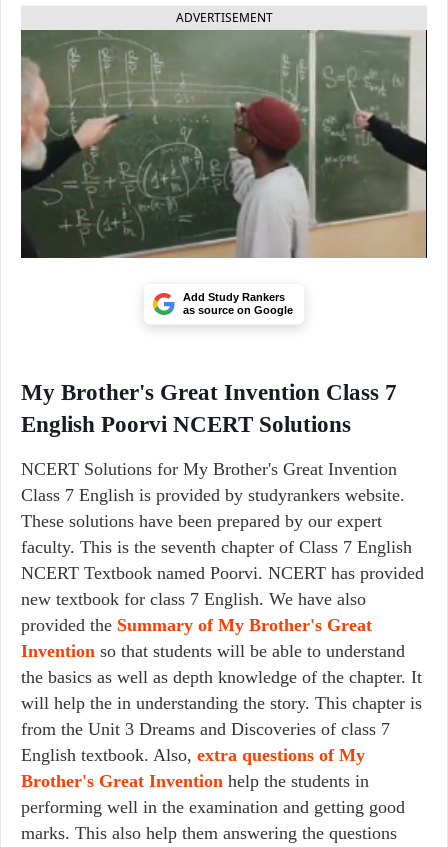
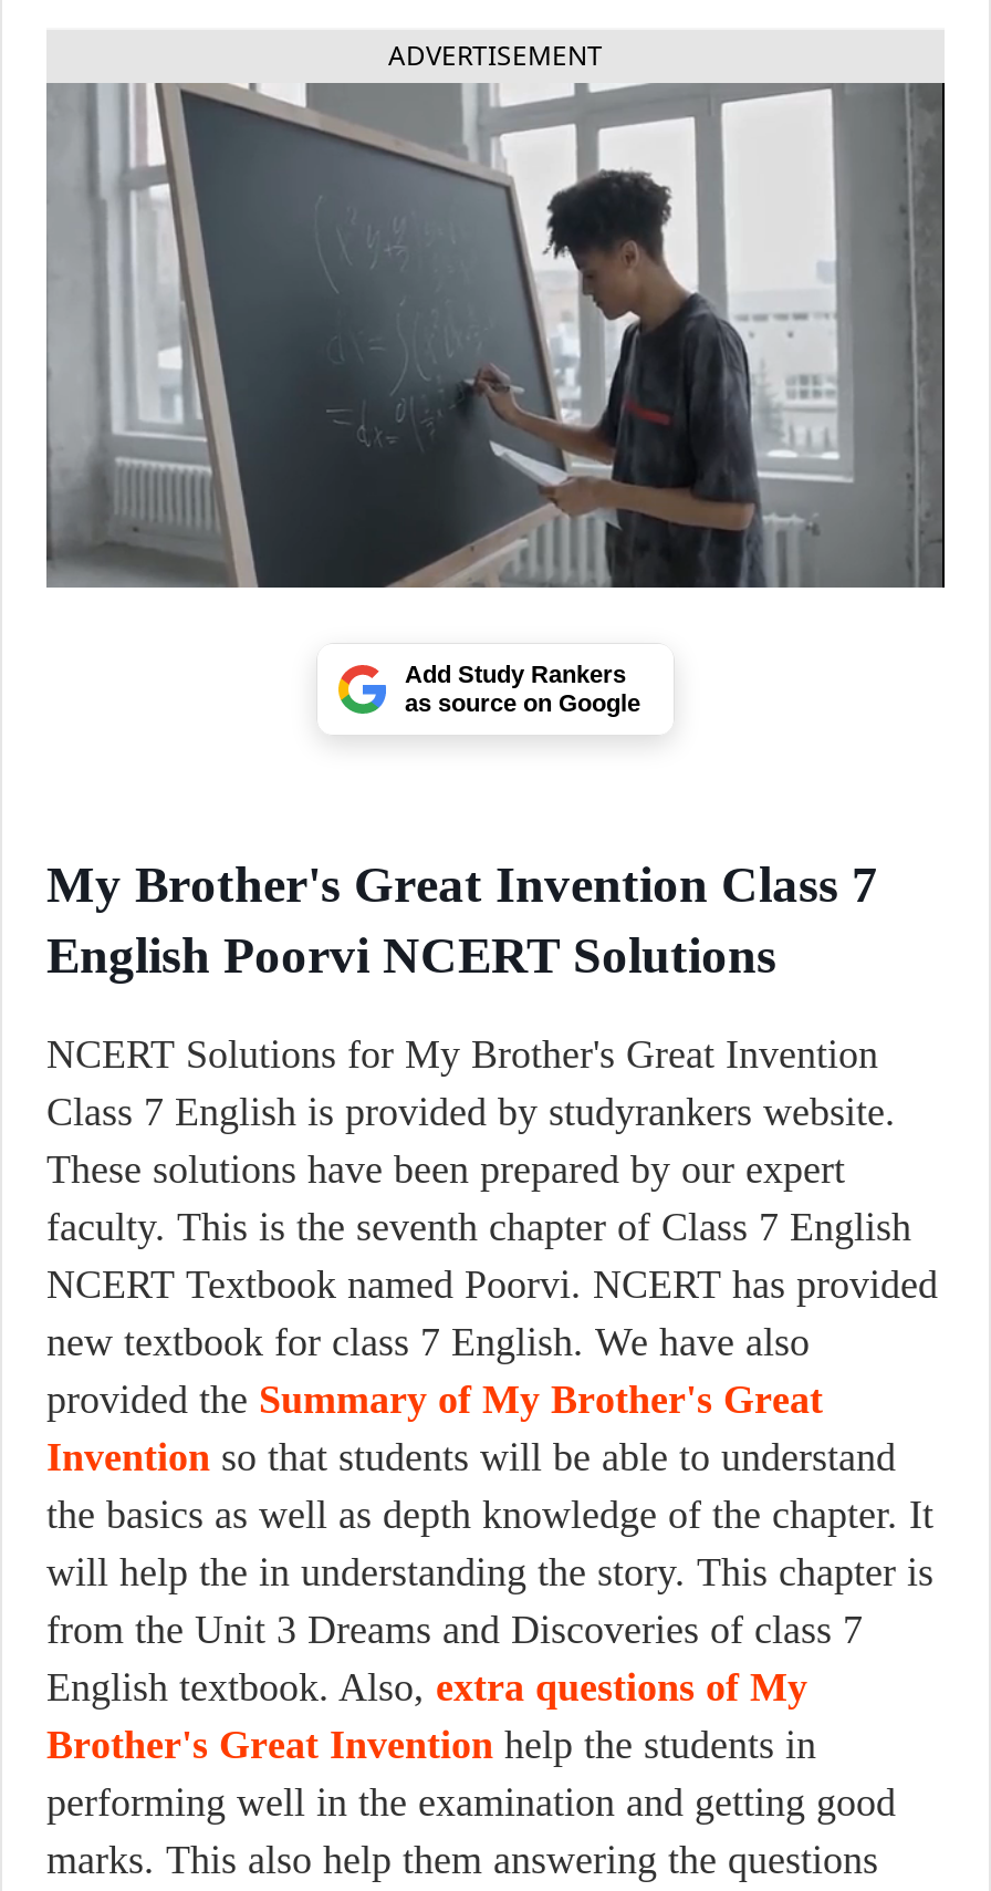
[21,29,427,259] [image] -> [44,81,945,590] [image]

